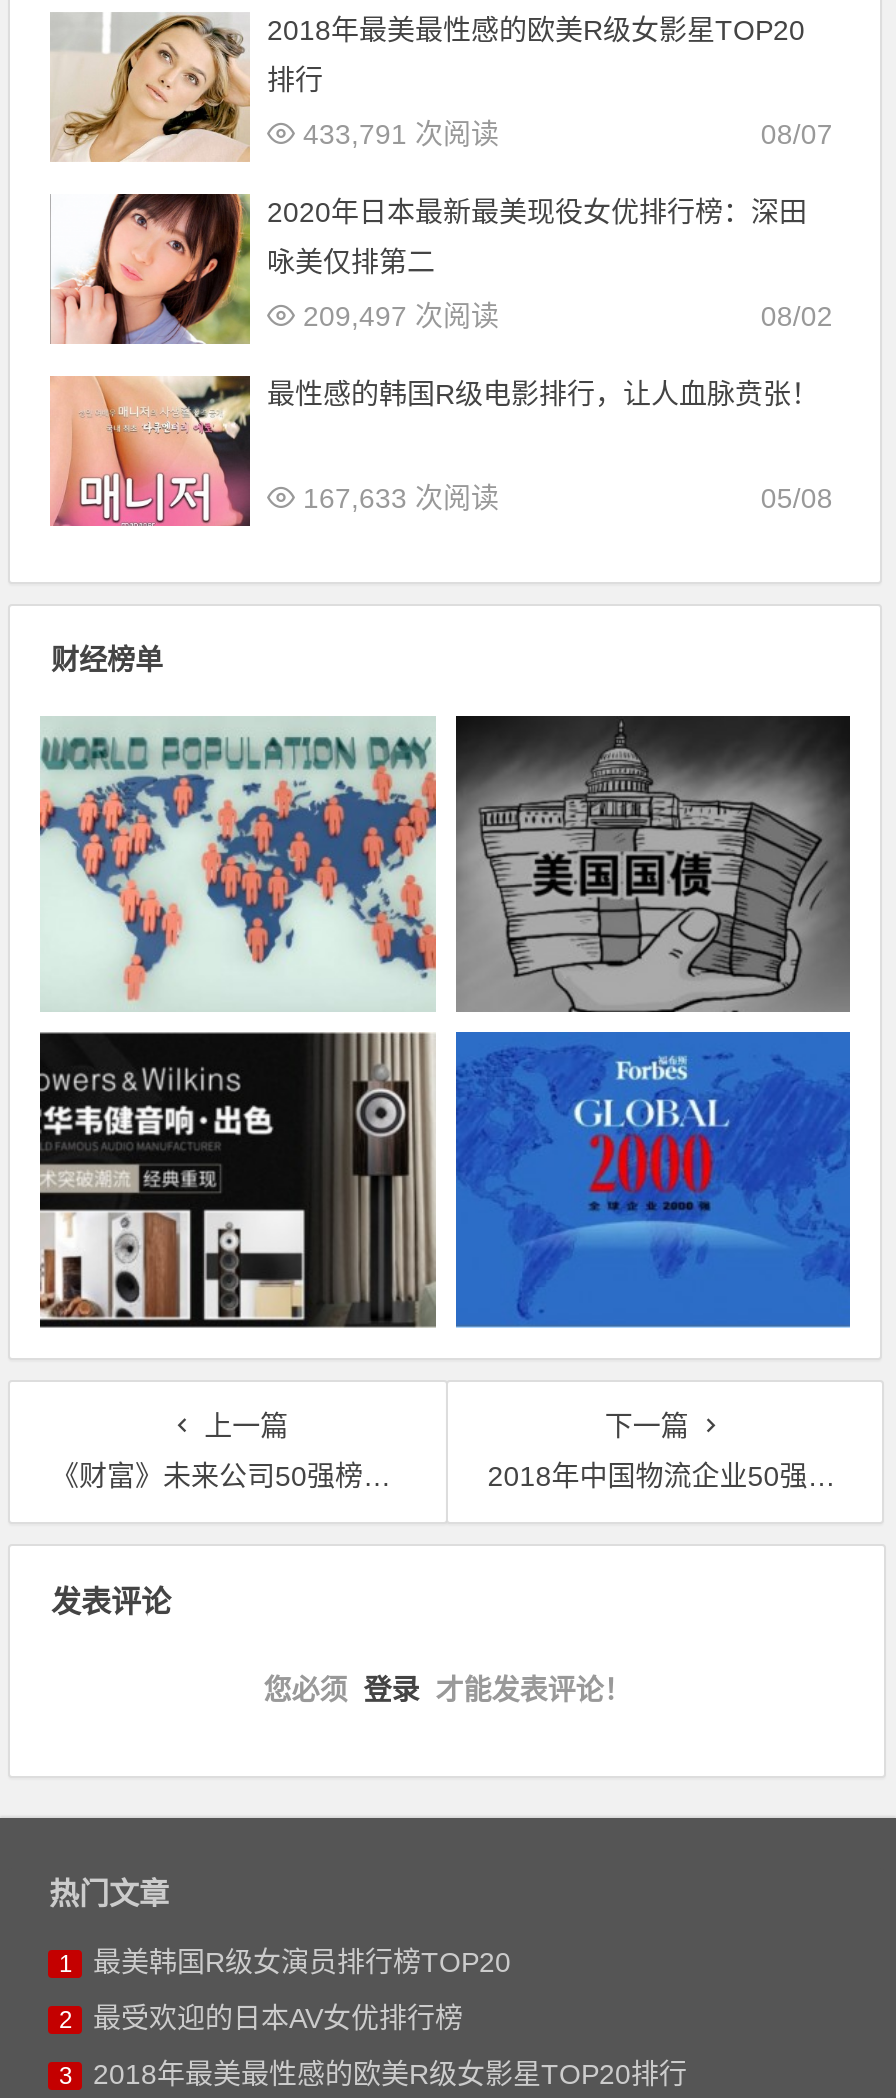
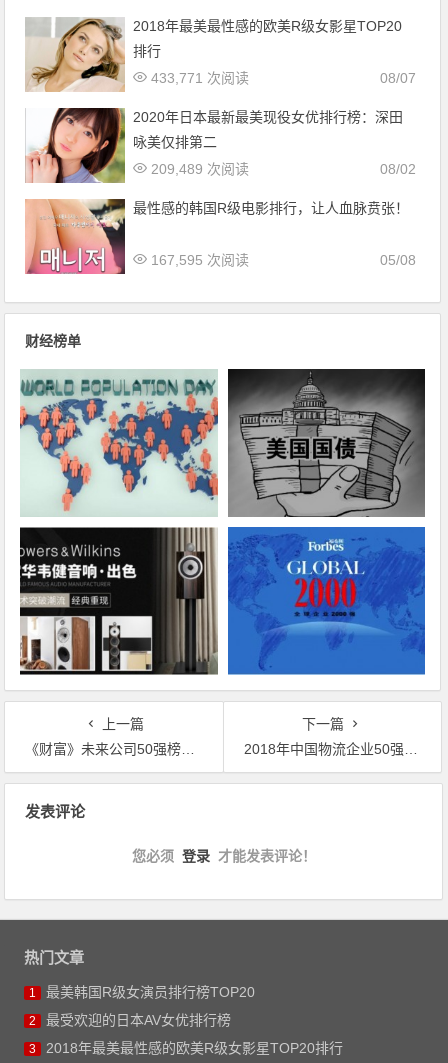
[295,117,499,149] 433,791 次阅读 -> [147,70,249,86] 433,771 次阅读
[295,299,499,331] 209,497 次阅读 -> [147,161,249,177] 209,489 次阅读
[295,481,499,513] 167,633 次阅读 -> [147,252,249,268] 167,595 次阅读

